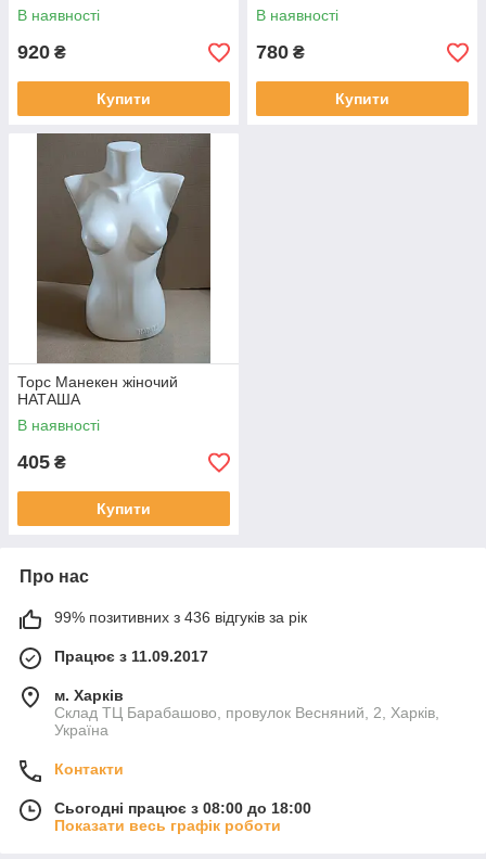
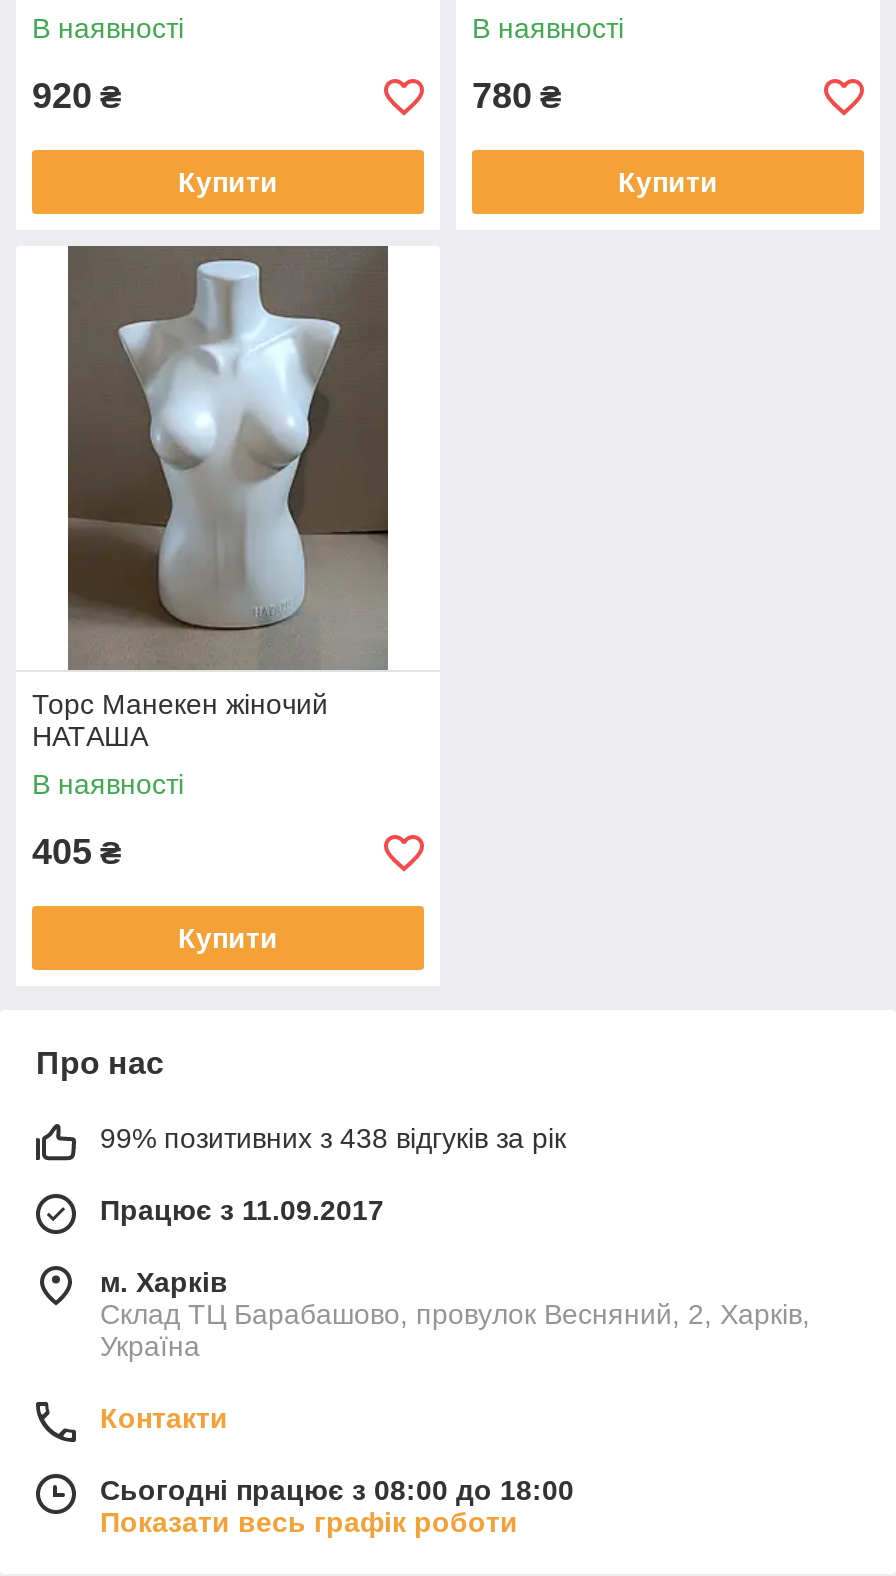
[54,608,307,626] 99% позитивних з 436 відгуків за рік -> [100,1122,566,1154] 99% позитивних з 438 відгуків за рік

